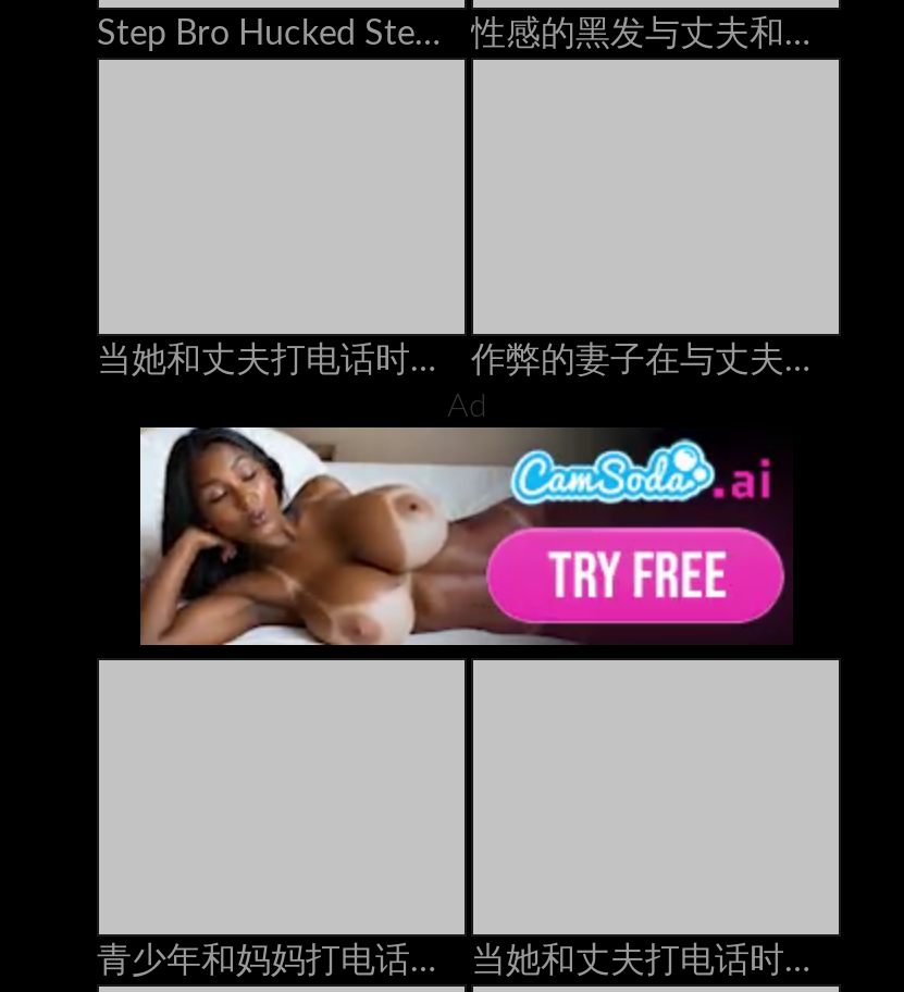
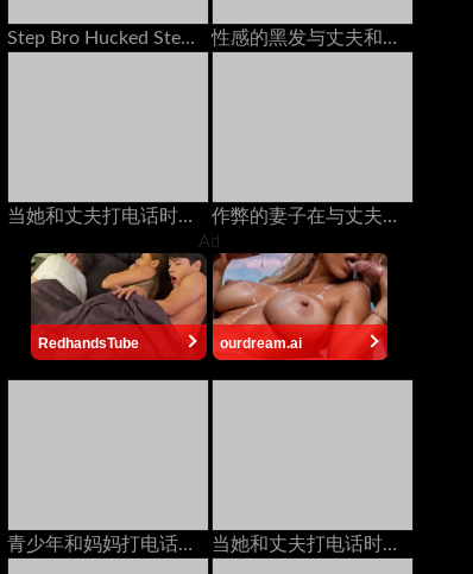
[138,425,793,647] [image] -> [30,252,389,372] [image]
none -> [38,336,302,352] RedhandsTube | ourdream.ai

